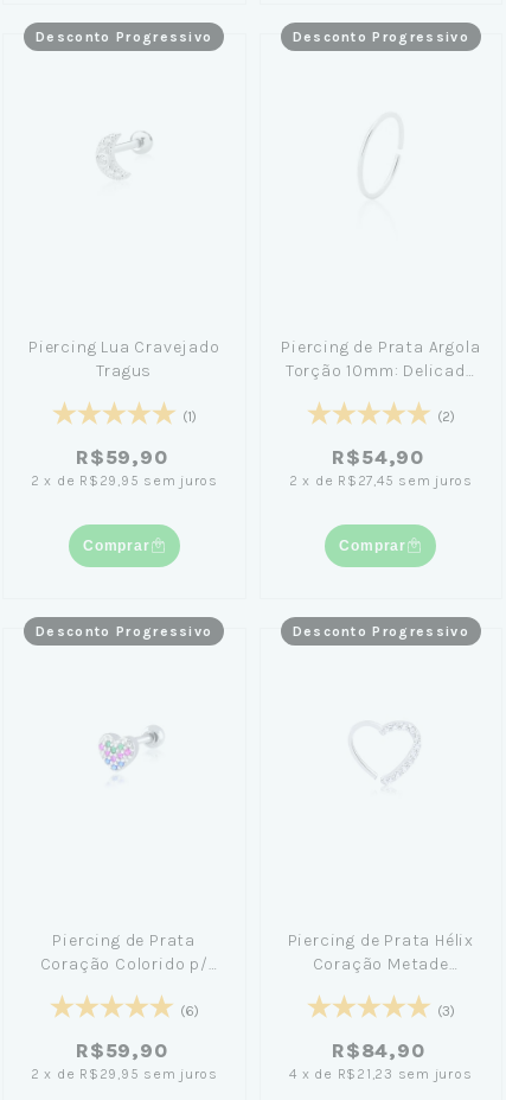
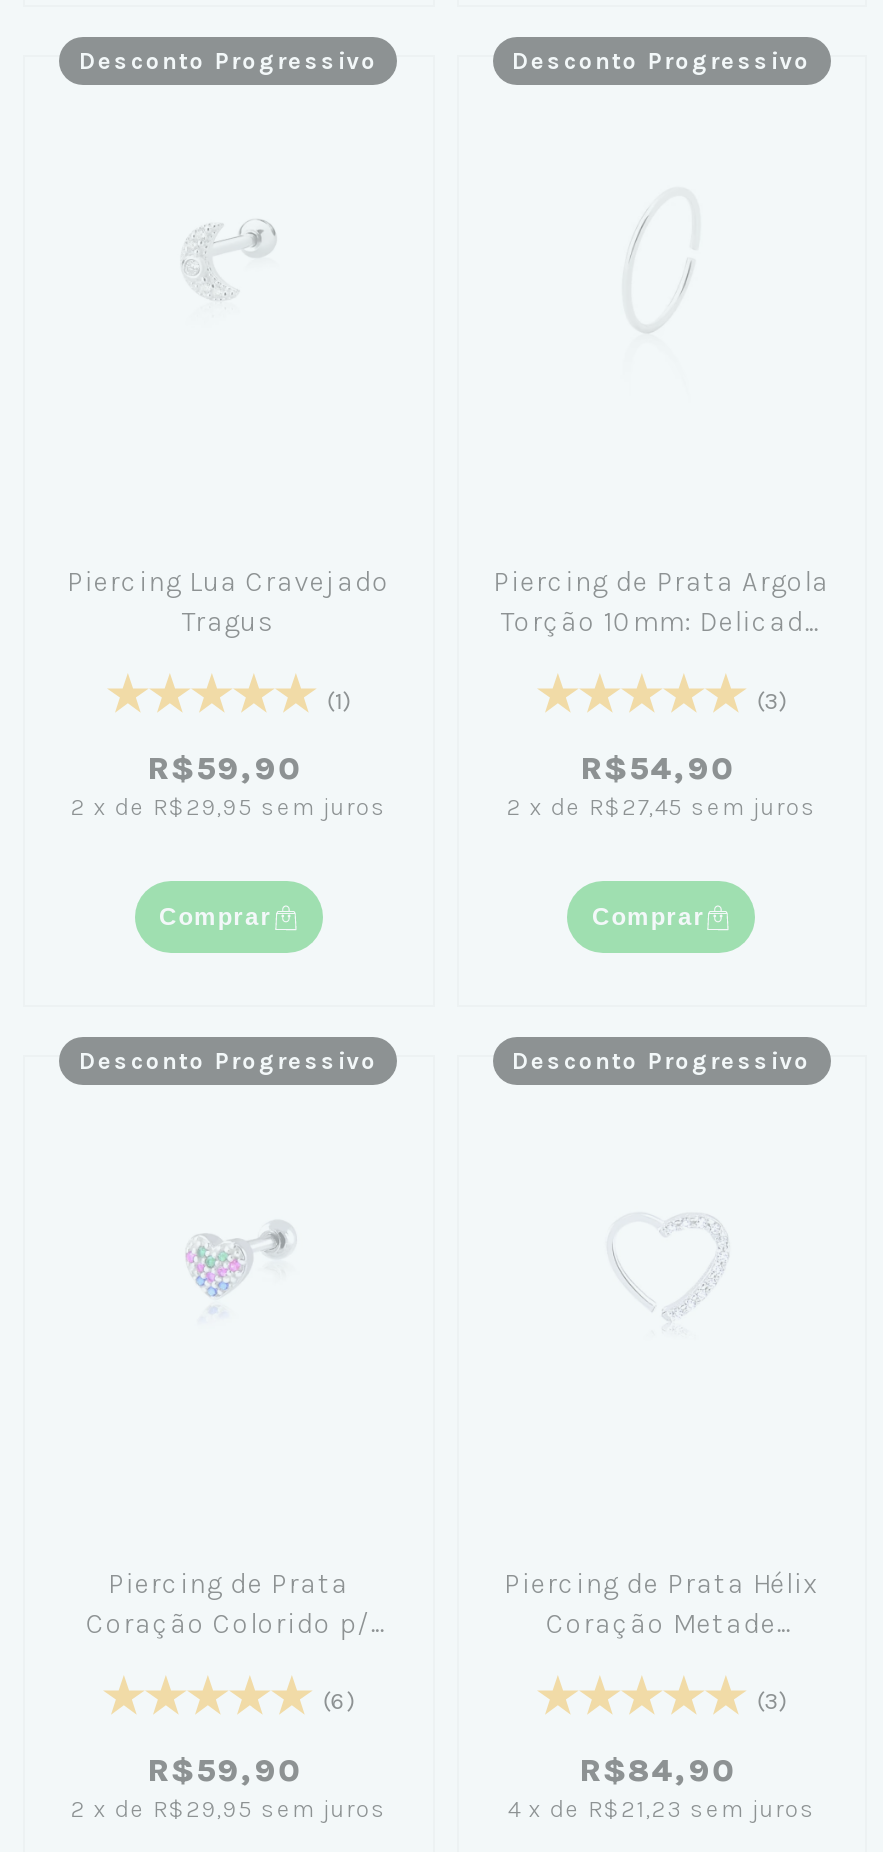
[437,409,455,425] (2) -> [757,687,787,715] (3)

